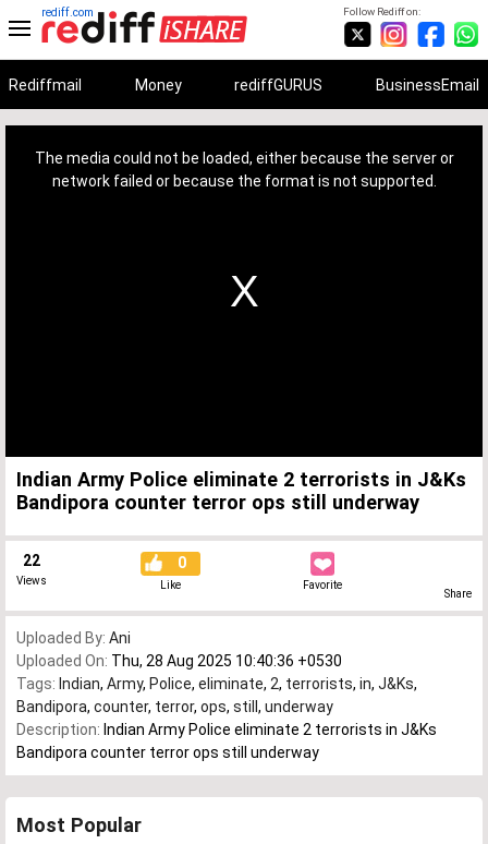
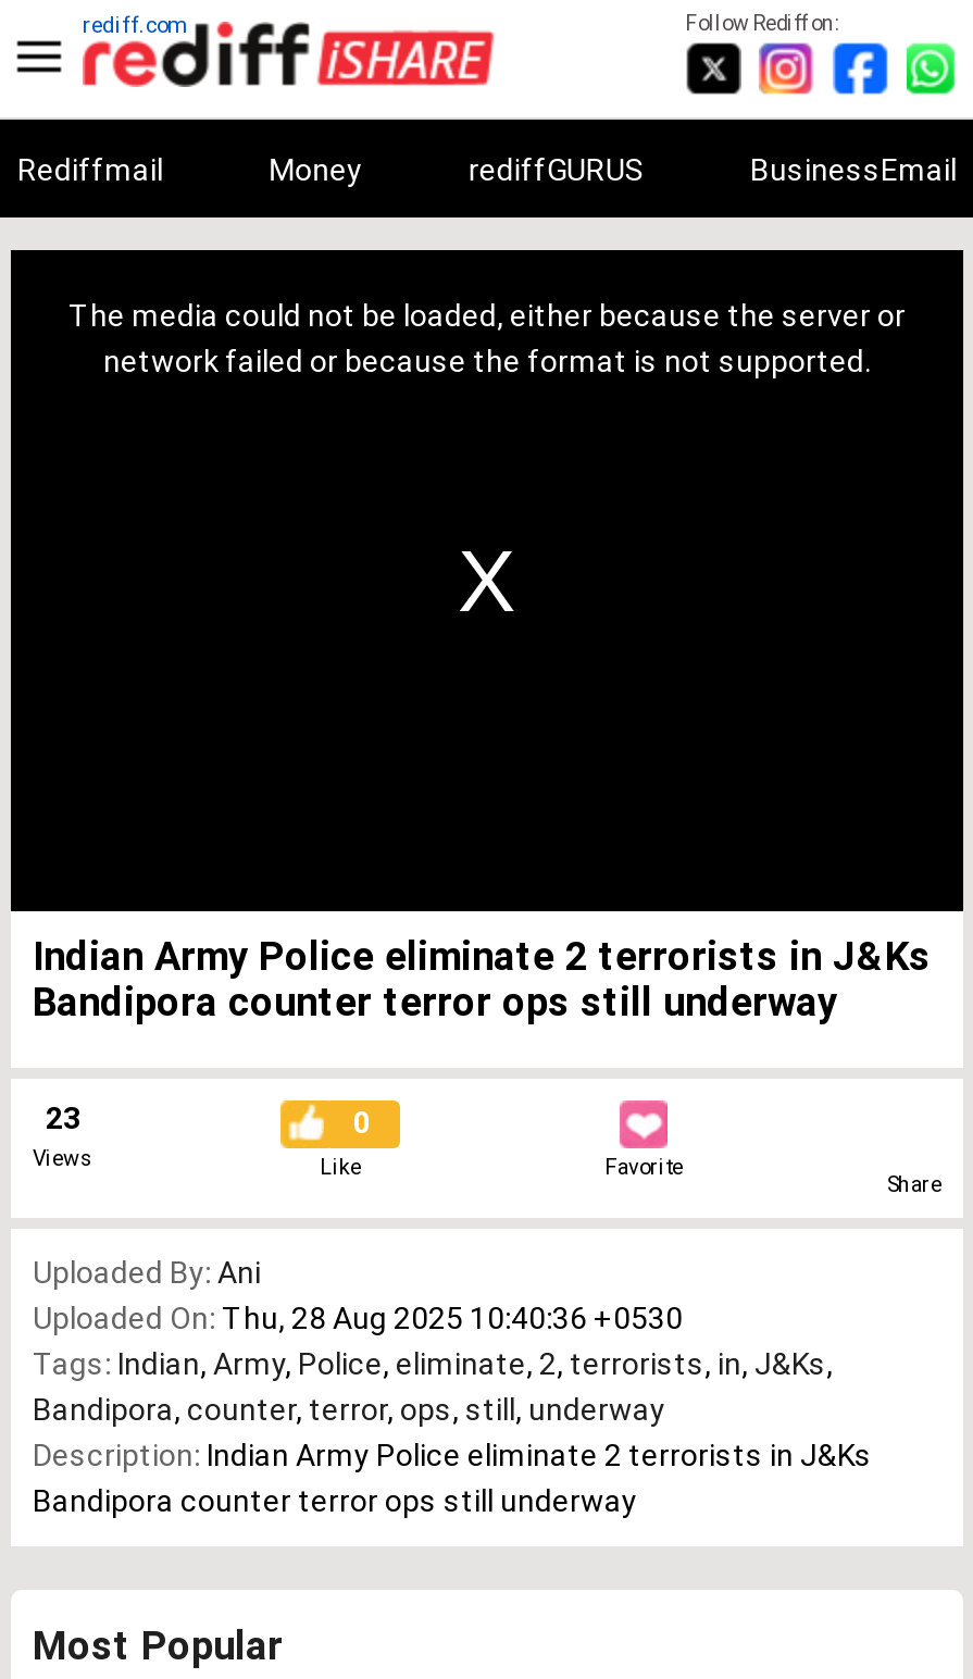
[23,552,40,569] 22 -> [46,1101,80,1136] 23

